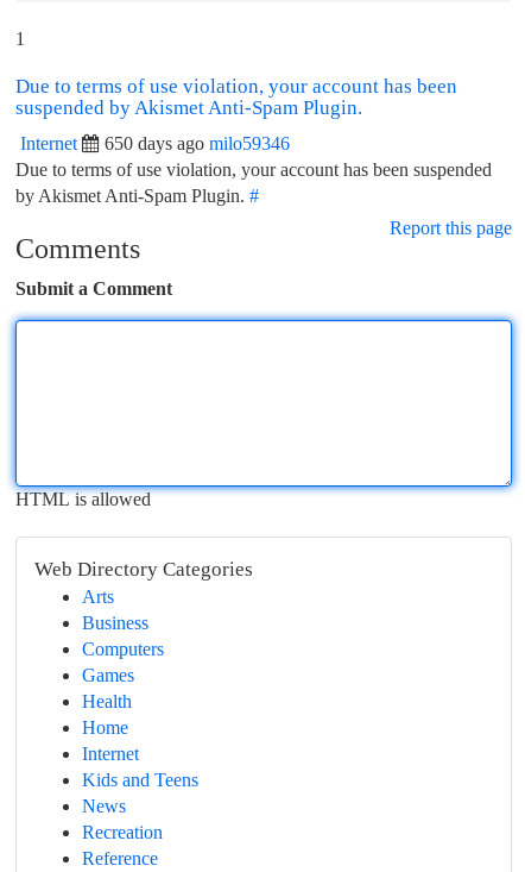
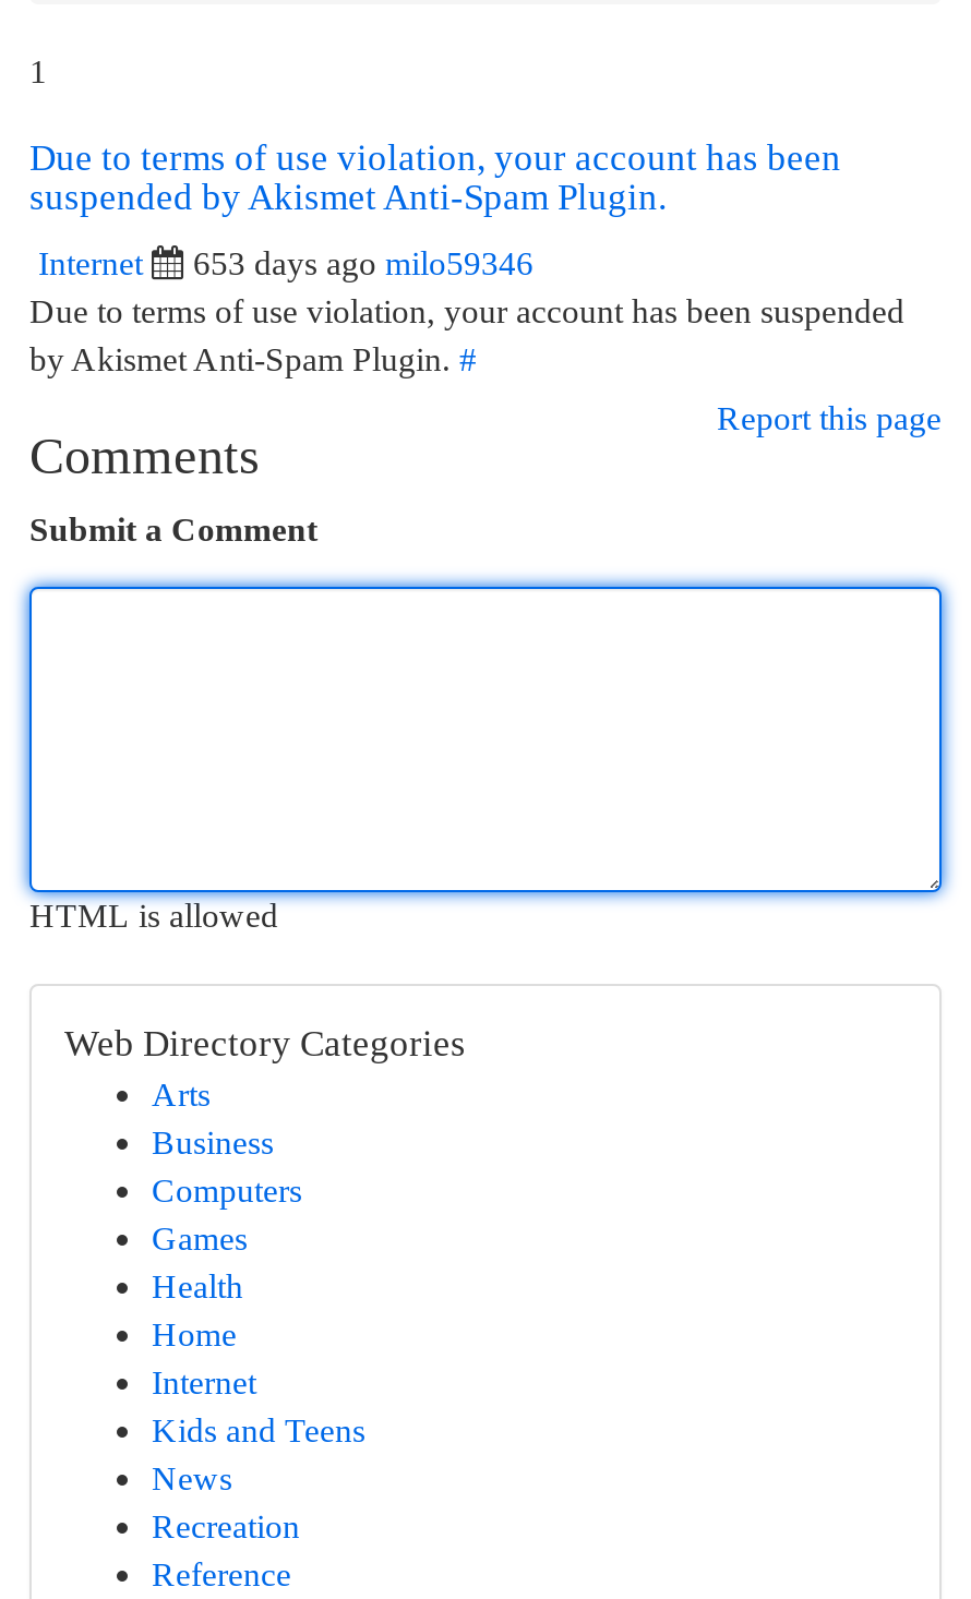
[20,133,290,153] Internet 650 days ago milo59346 -> [38,244,534,281] Internet 653 days ago milo59346

